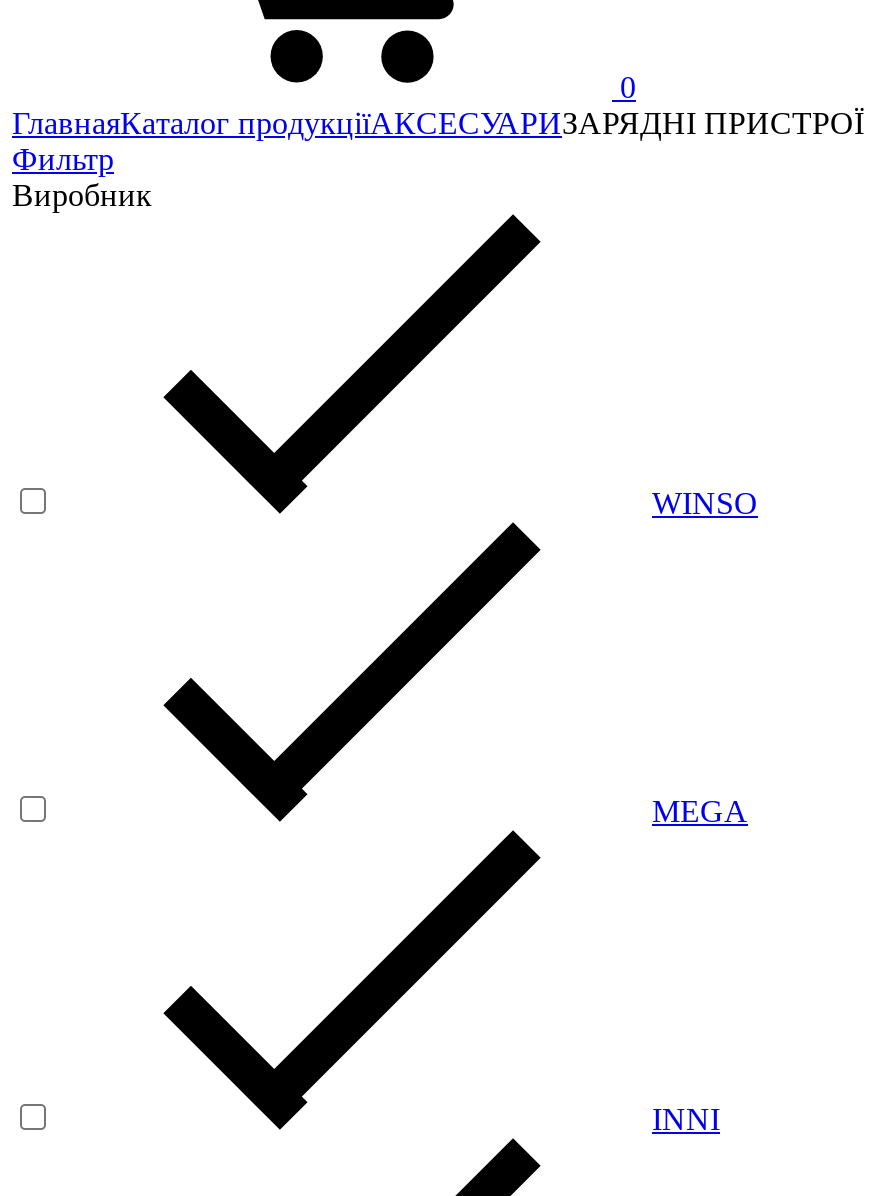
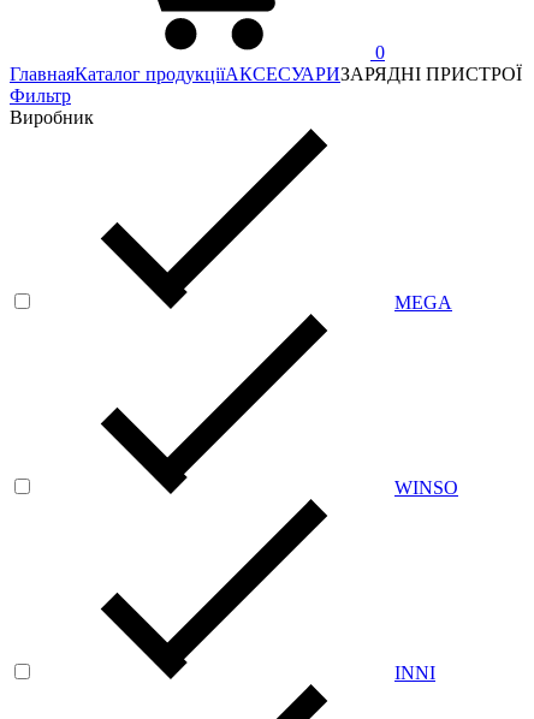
moved [652,486,758,520] -> [394,477,458,498]: WINSO
moved [652,794,748,828] -> [394,292,452,313]: MEGA

